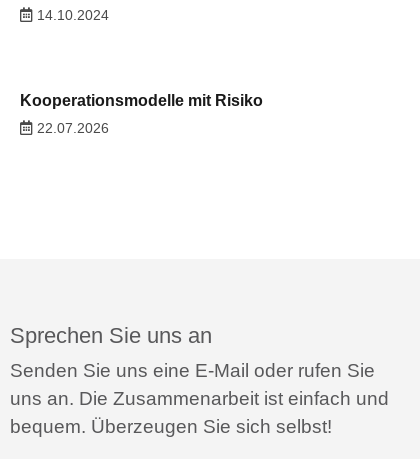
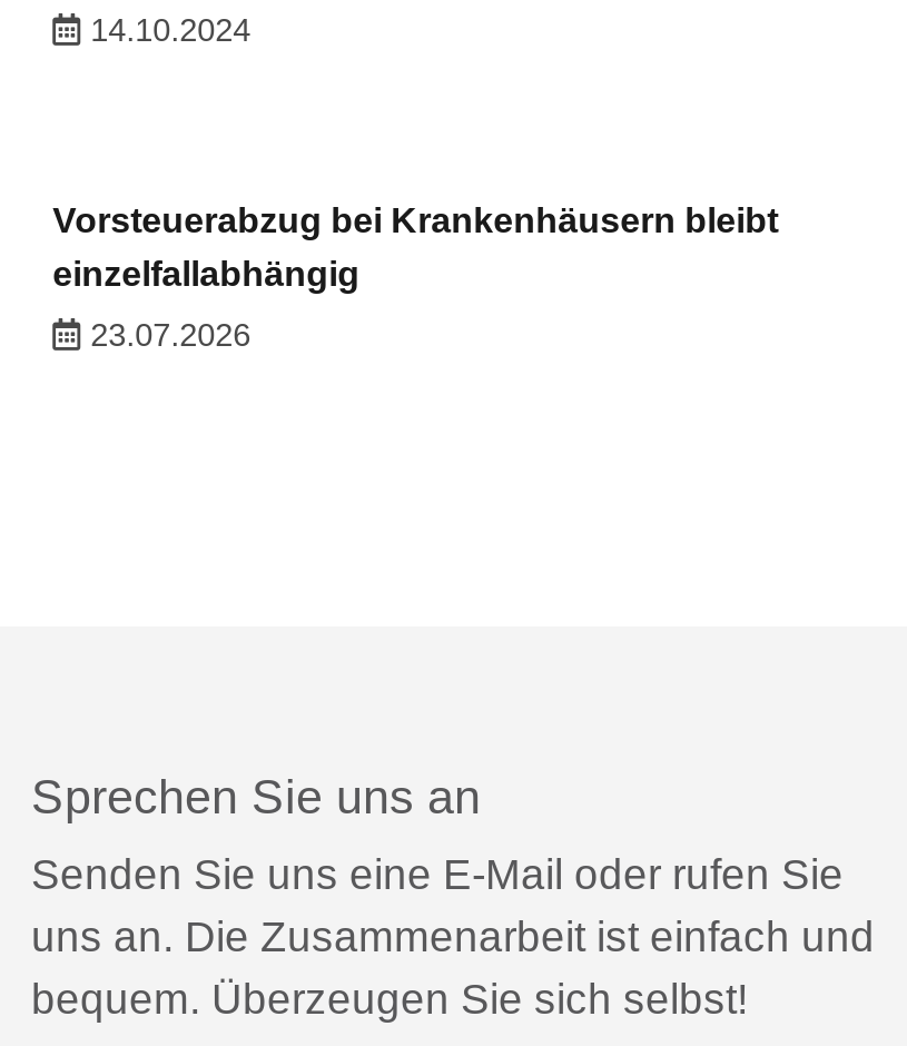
[20,92,263,109] Kooperationsmodelle mit Risiko -> [53,202,778,293] Vorsteuerabzug bei Krankenhäusern bleibt | einzelfallabhängig
[37,120,109,136] 22.07.2026 -> [90,318,251,353] 23.07.2026

